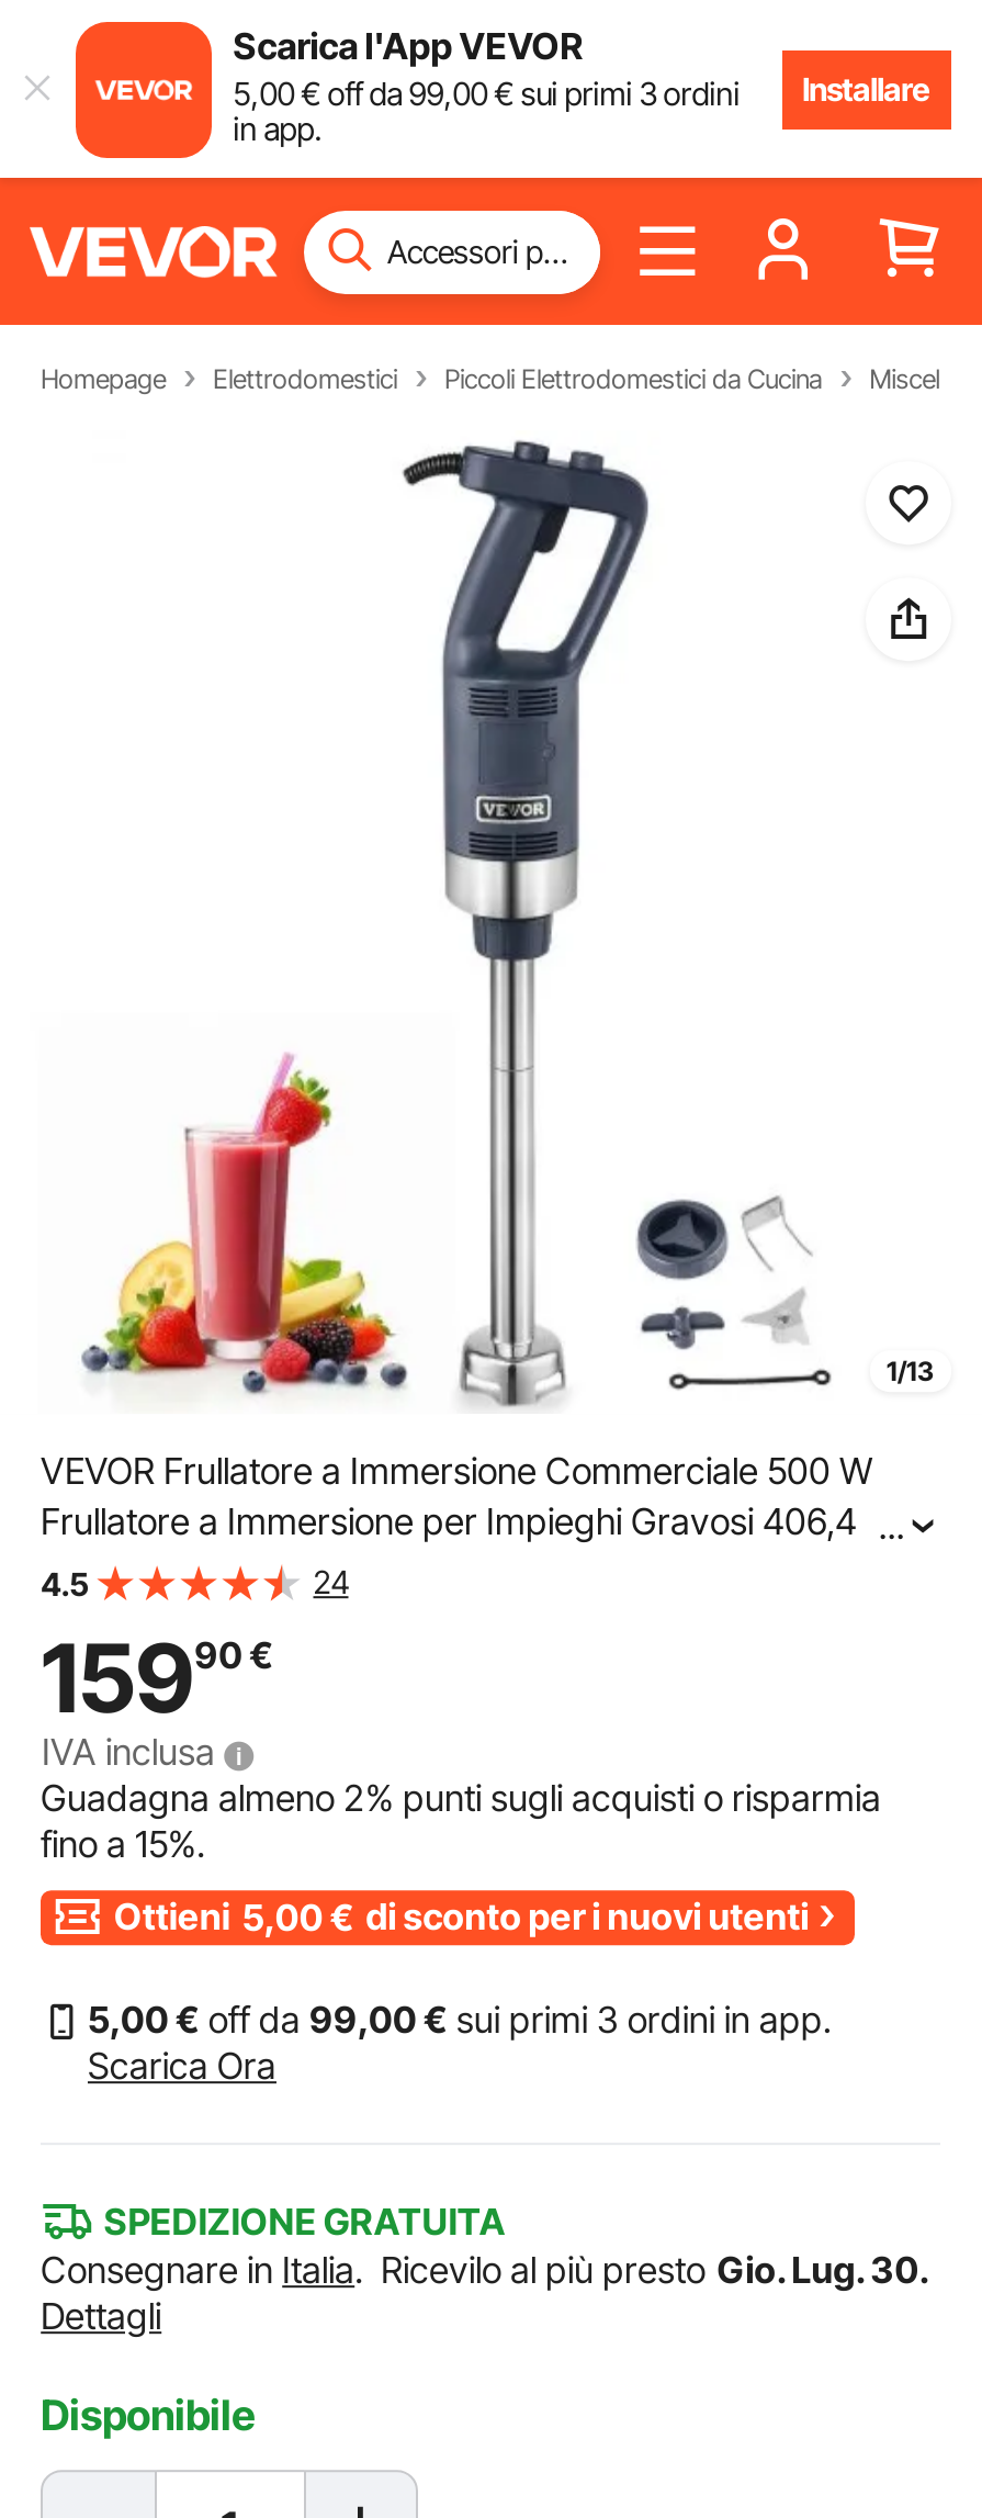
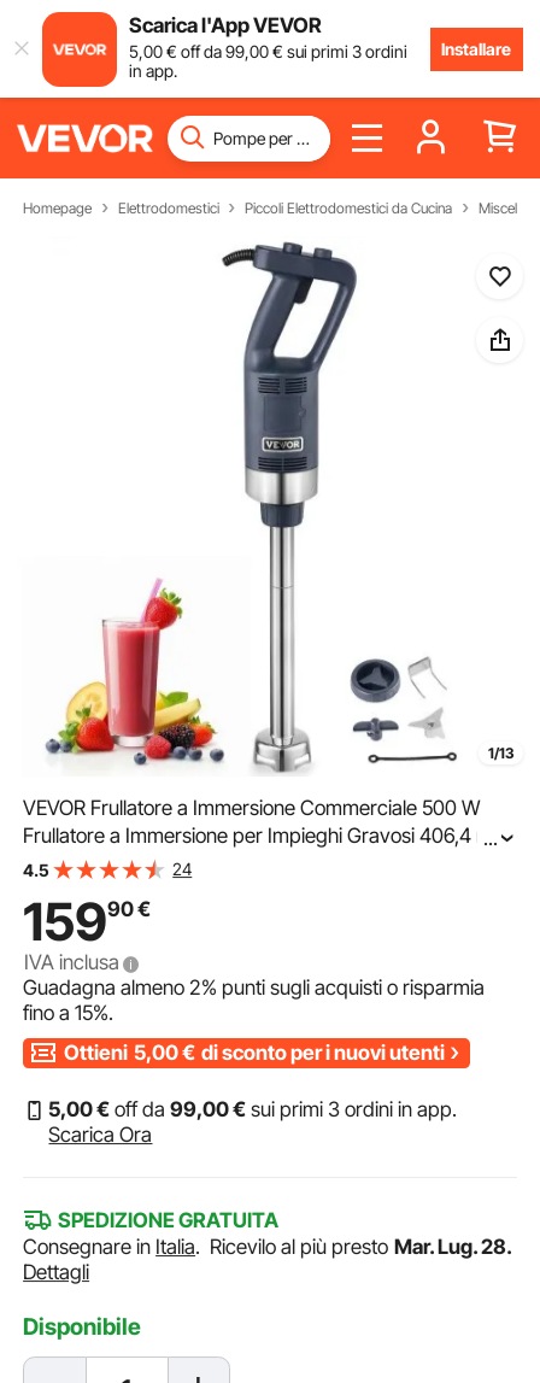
[41,2249,928,2293] Consegnare in Italia. Ricevilo al più presto Gio. Lug. 30. -> [23,1235,511,1259] Consegnare in Italia. Ricevilo al più presto Mar. Lug. 28.

